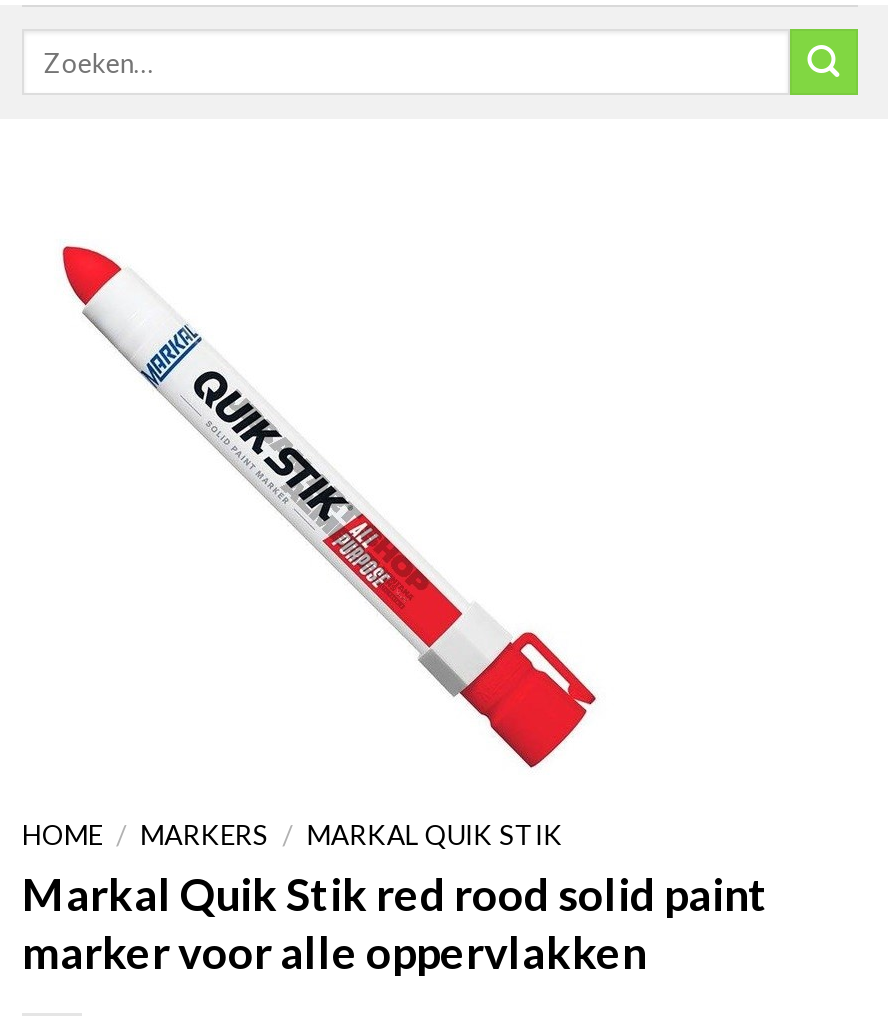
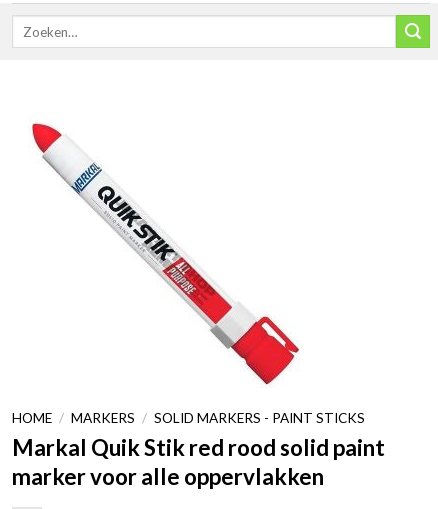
[22,819,563,851] HOME / MARKERS / MARKAL QUIK STIK -> [12,410,365,426] HOME / MARKERS / SOLID MARKERS - PAINT STICKS

